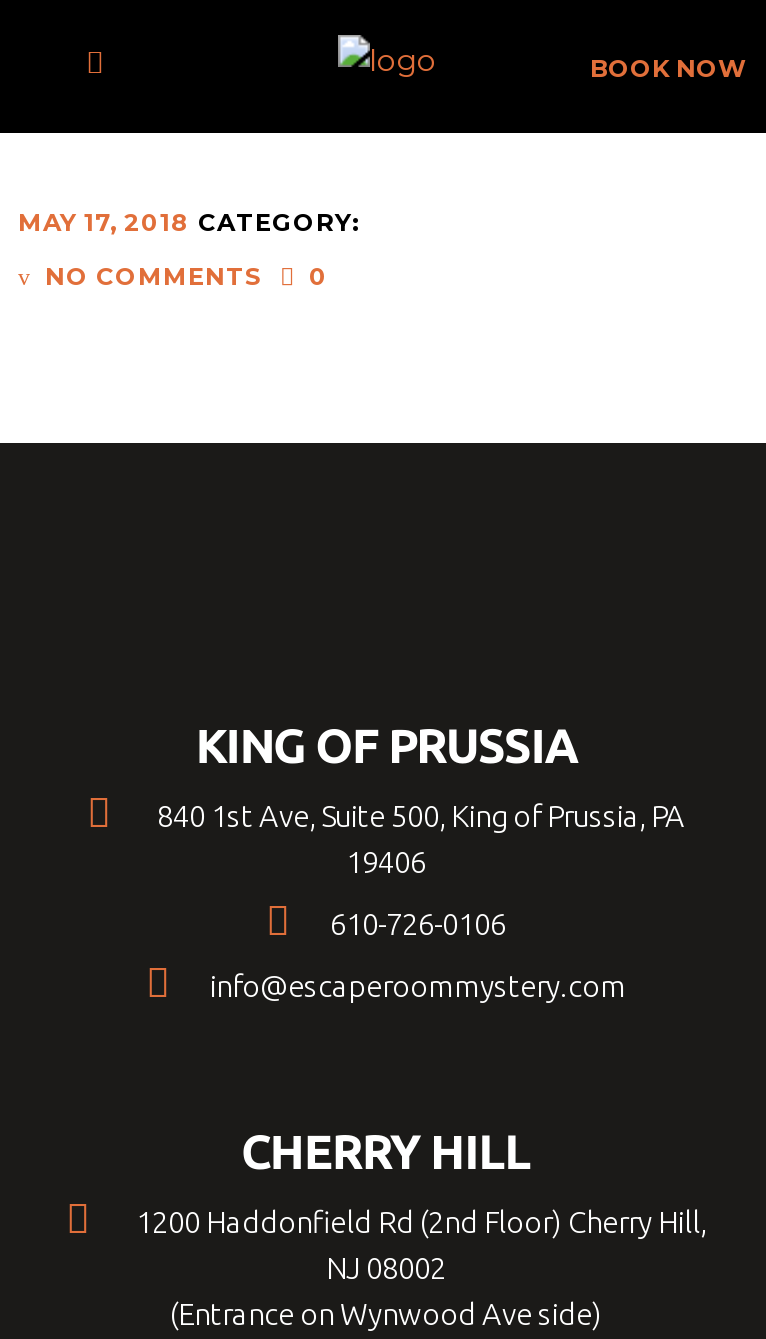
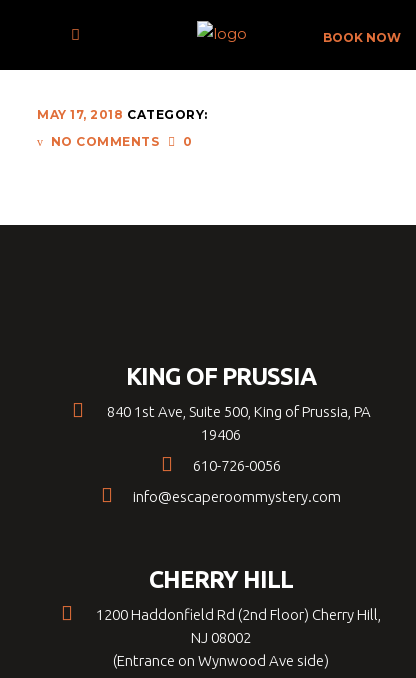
[330,907,506,941] 610-726-0106 -> [193,457,281,474] 610-726-0056

